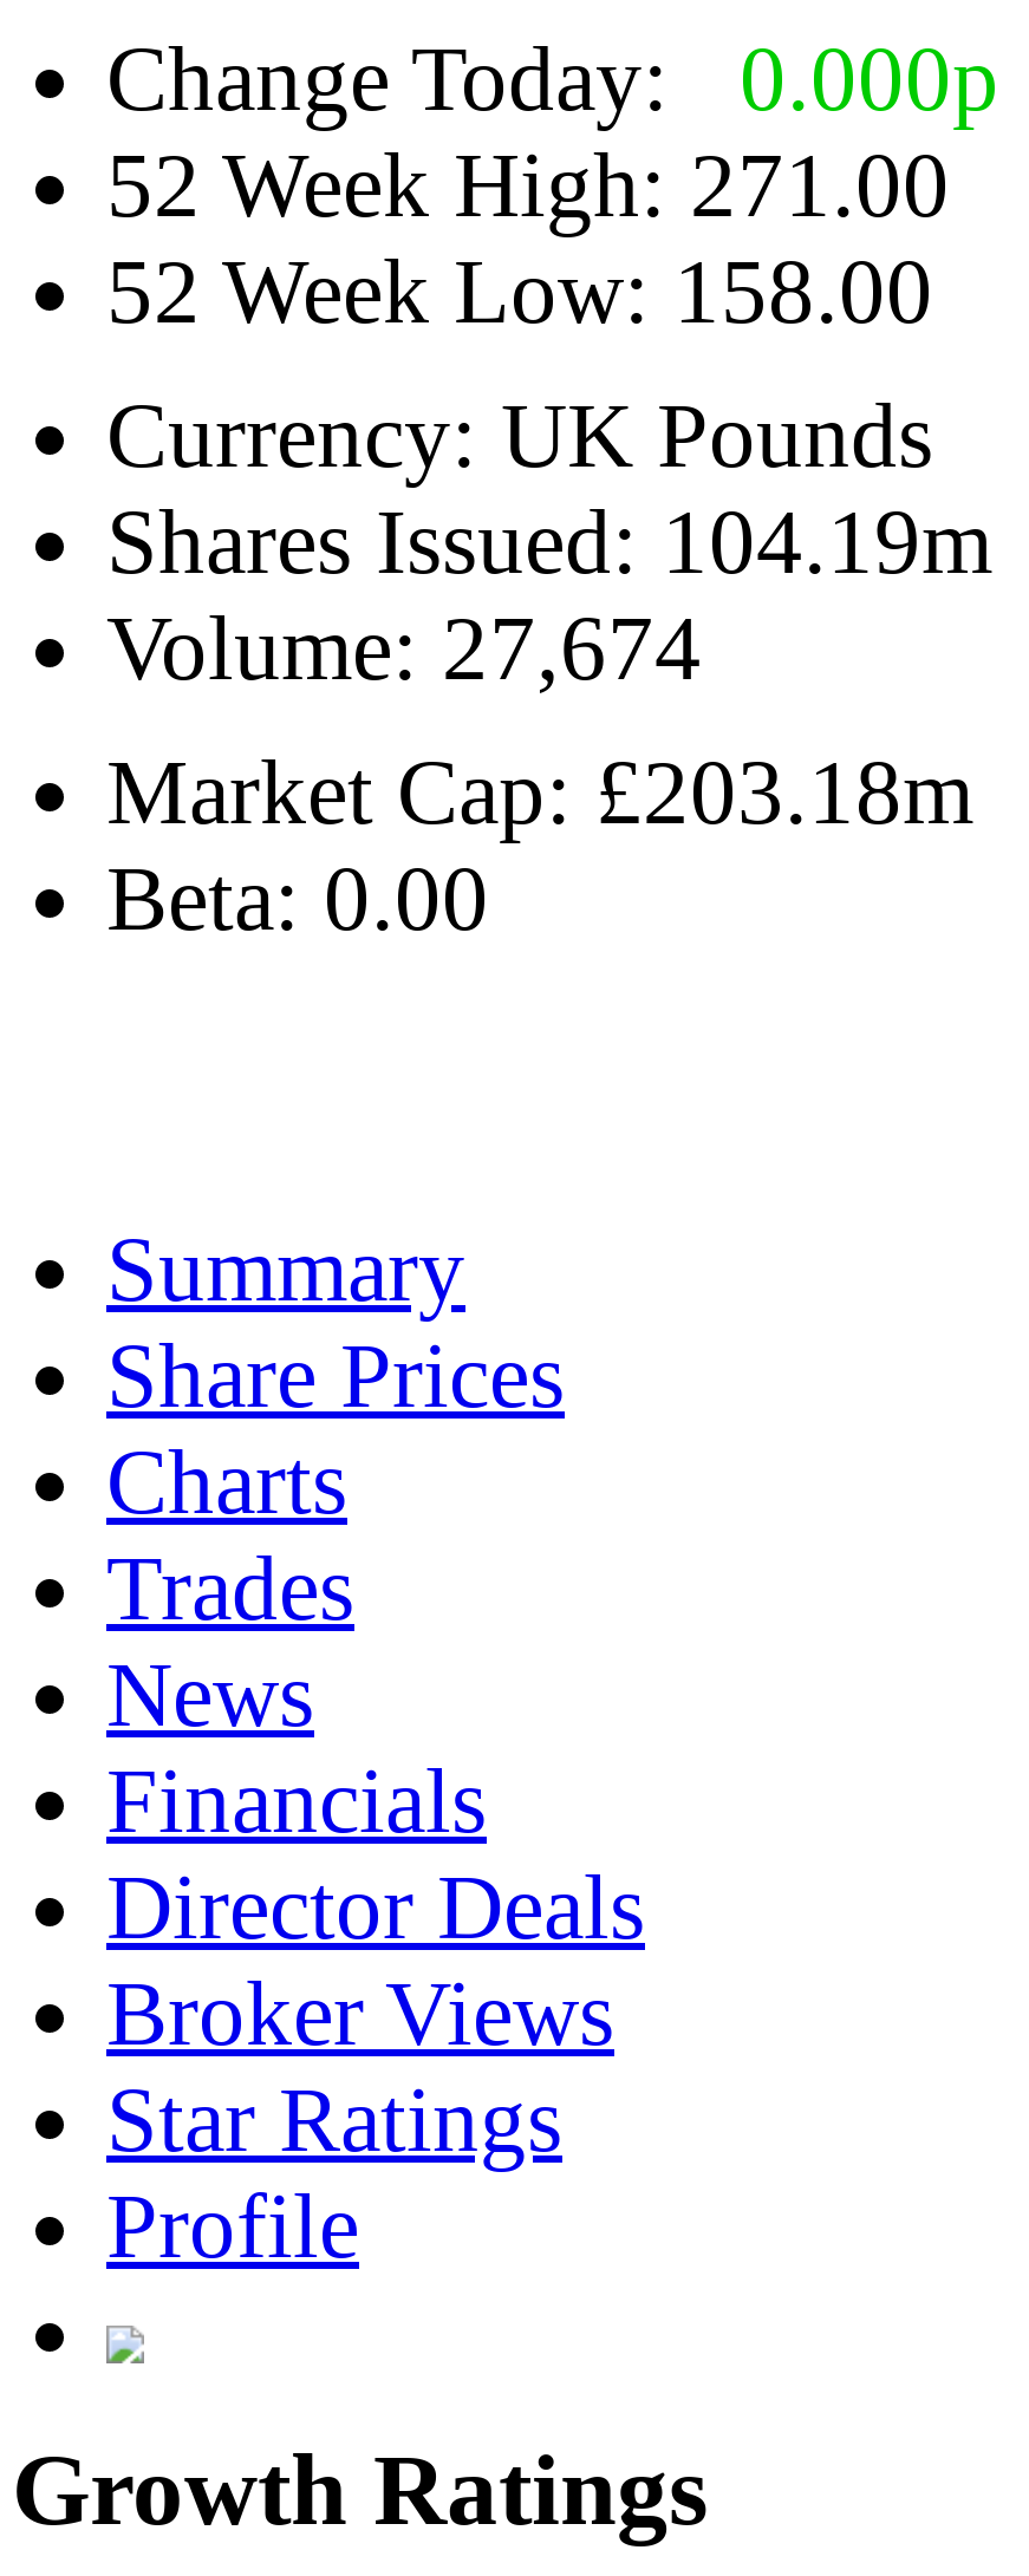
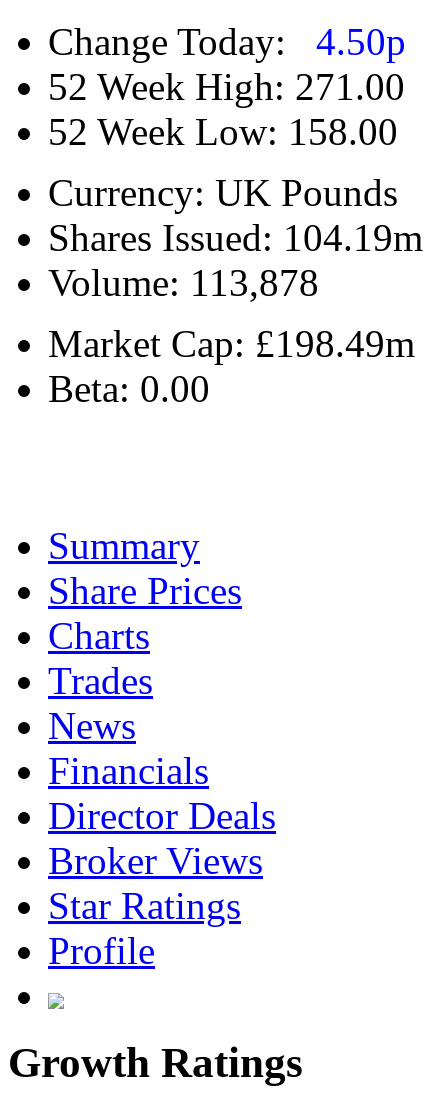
[106,27,999,129] Change Today: 0.000p -> [48,20,406,63] Change Today: 4.50p
[106,597,702,698] Volume: 27,674 -> [48,261,319,304] Volume: 113,878
[106,741,973,842] Market Cap: £203.18m -> [48,322,415,365] Market Cap: £198.49m

